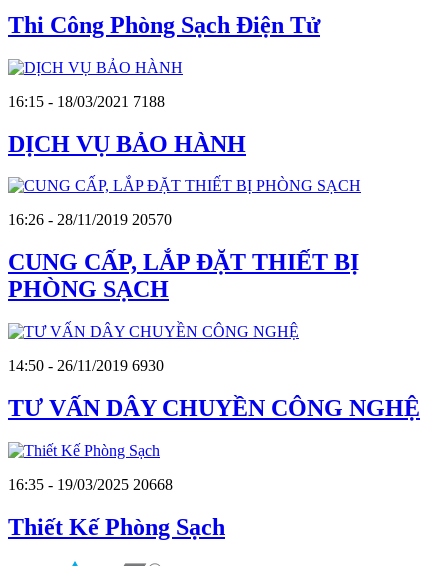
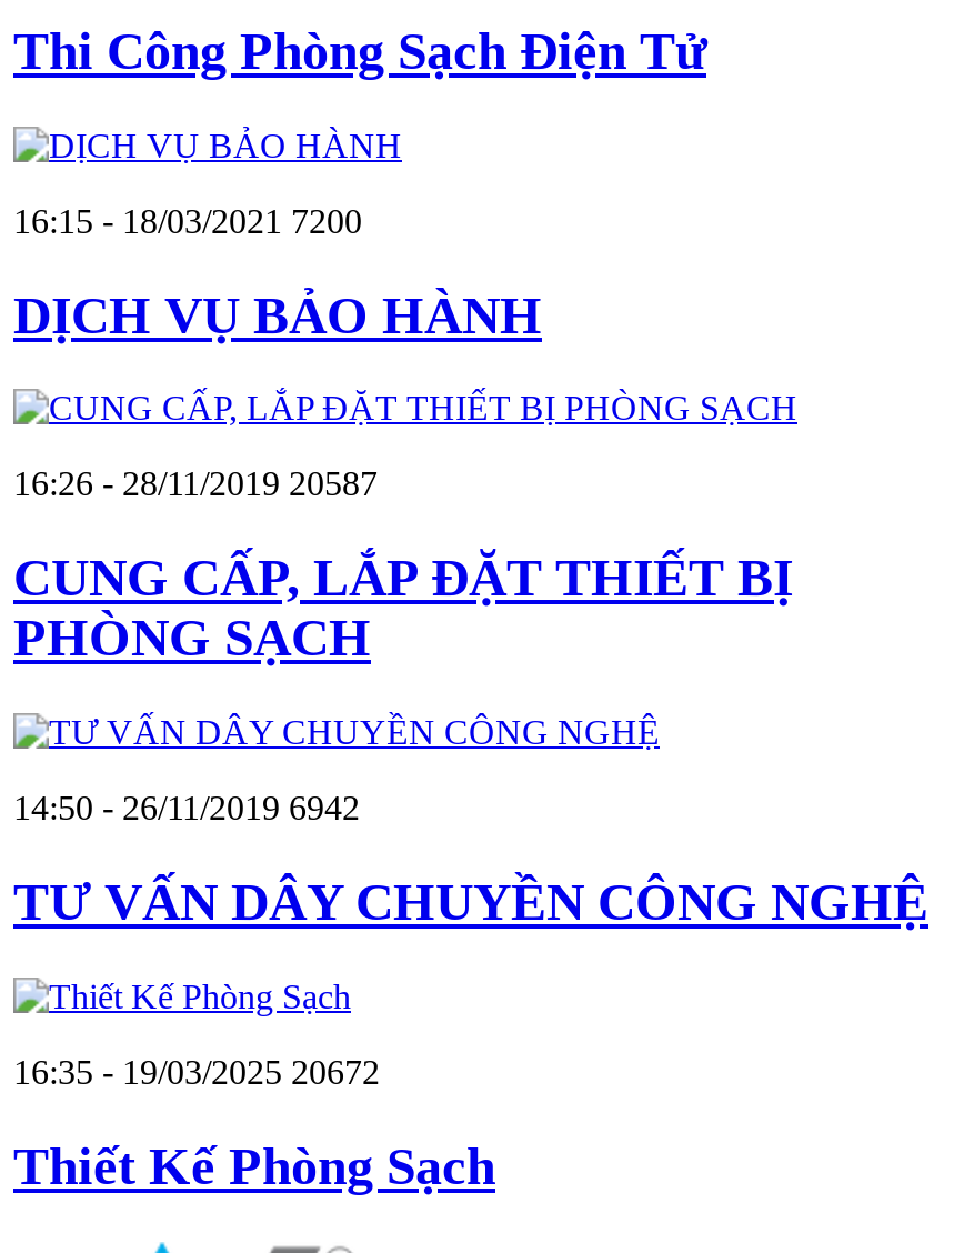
[8,93,165,110] 16:15 - 18/03/2021 7188 -> [13,201,362,239] 16:15 - 18/03/2021 7200
[8,211,172,228] 16:26 - 28/11/2019 20570 -> [13,465,378,503] 16:26 - 28/11/2019 20587
[8,357,164,374] 14:50 - 26/11/2019 6930 -> [13,789,360,827] 14:50 - 26/11/2019 6942
[8,476,173,493] 16:35 - 19/03/2025 20668 -> [13,1053,380,1091] 16:35 - 19/03/2025 20672

